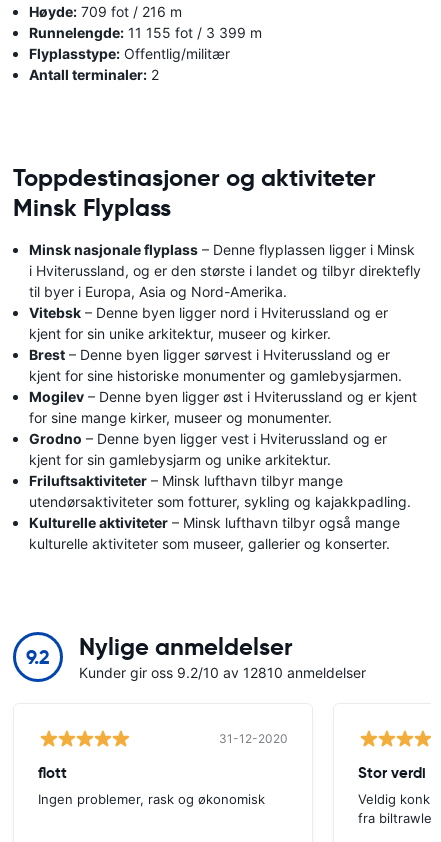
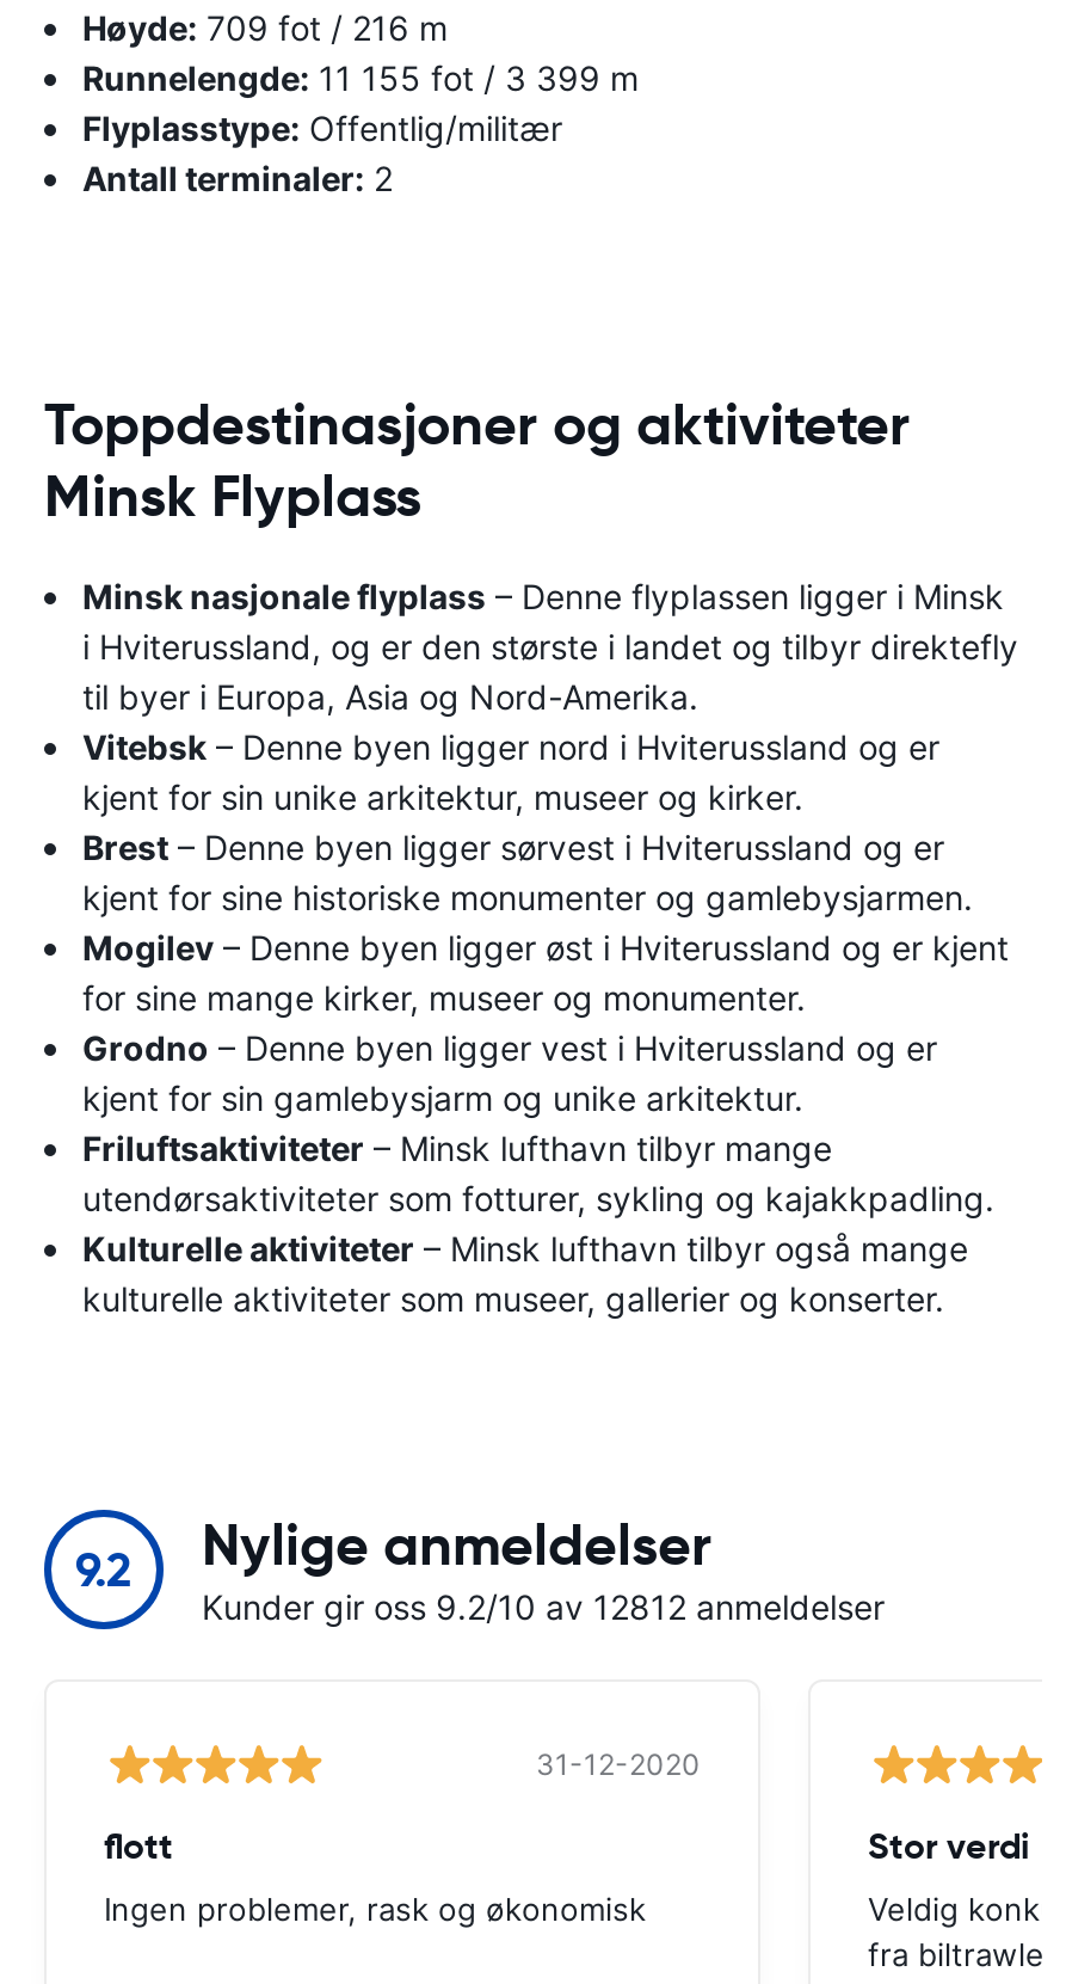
[79,664,366,681] Kunder gir oss 9.2/10 av 12810 anmeldelser -> [202,1586,885,1627] Kunder gir oss 9.2/10 av 12812 anmeldelser

